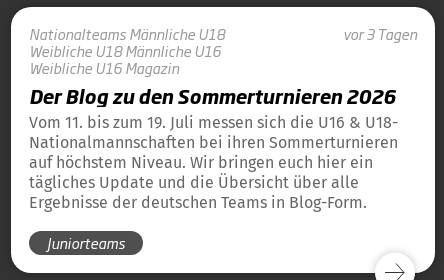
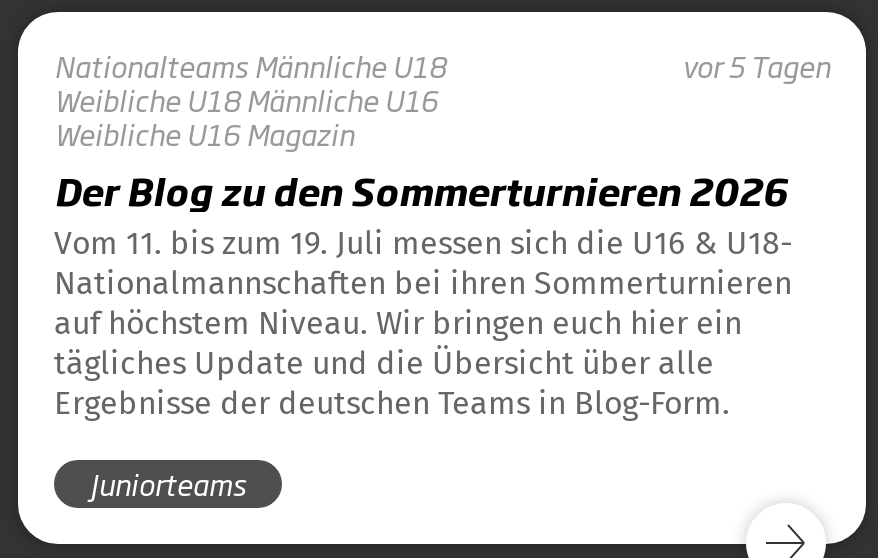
[343,23,417,44] vor 3 Tagen -> [682,44,830,86] vor 5 Tagen

